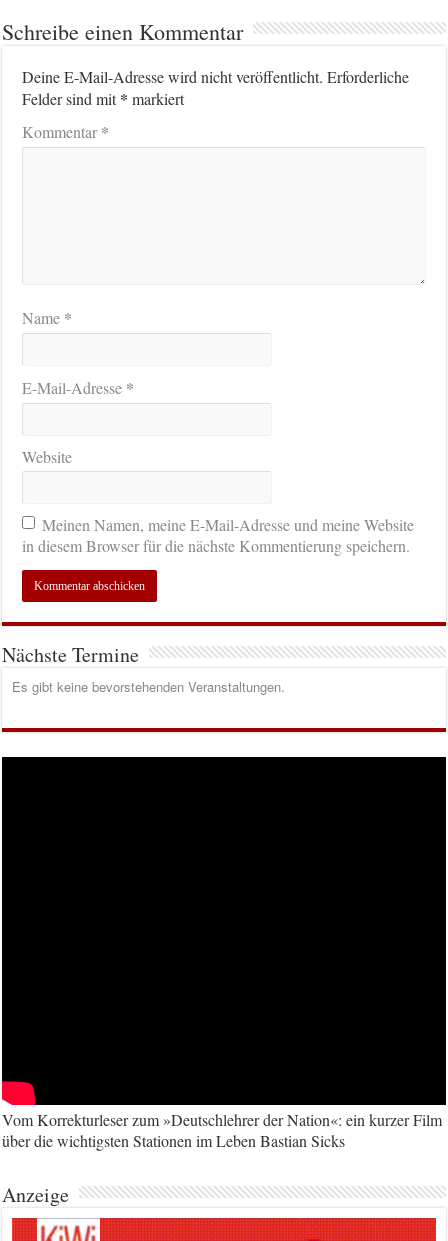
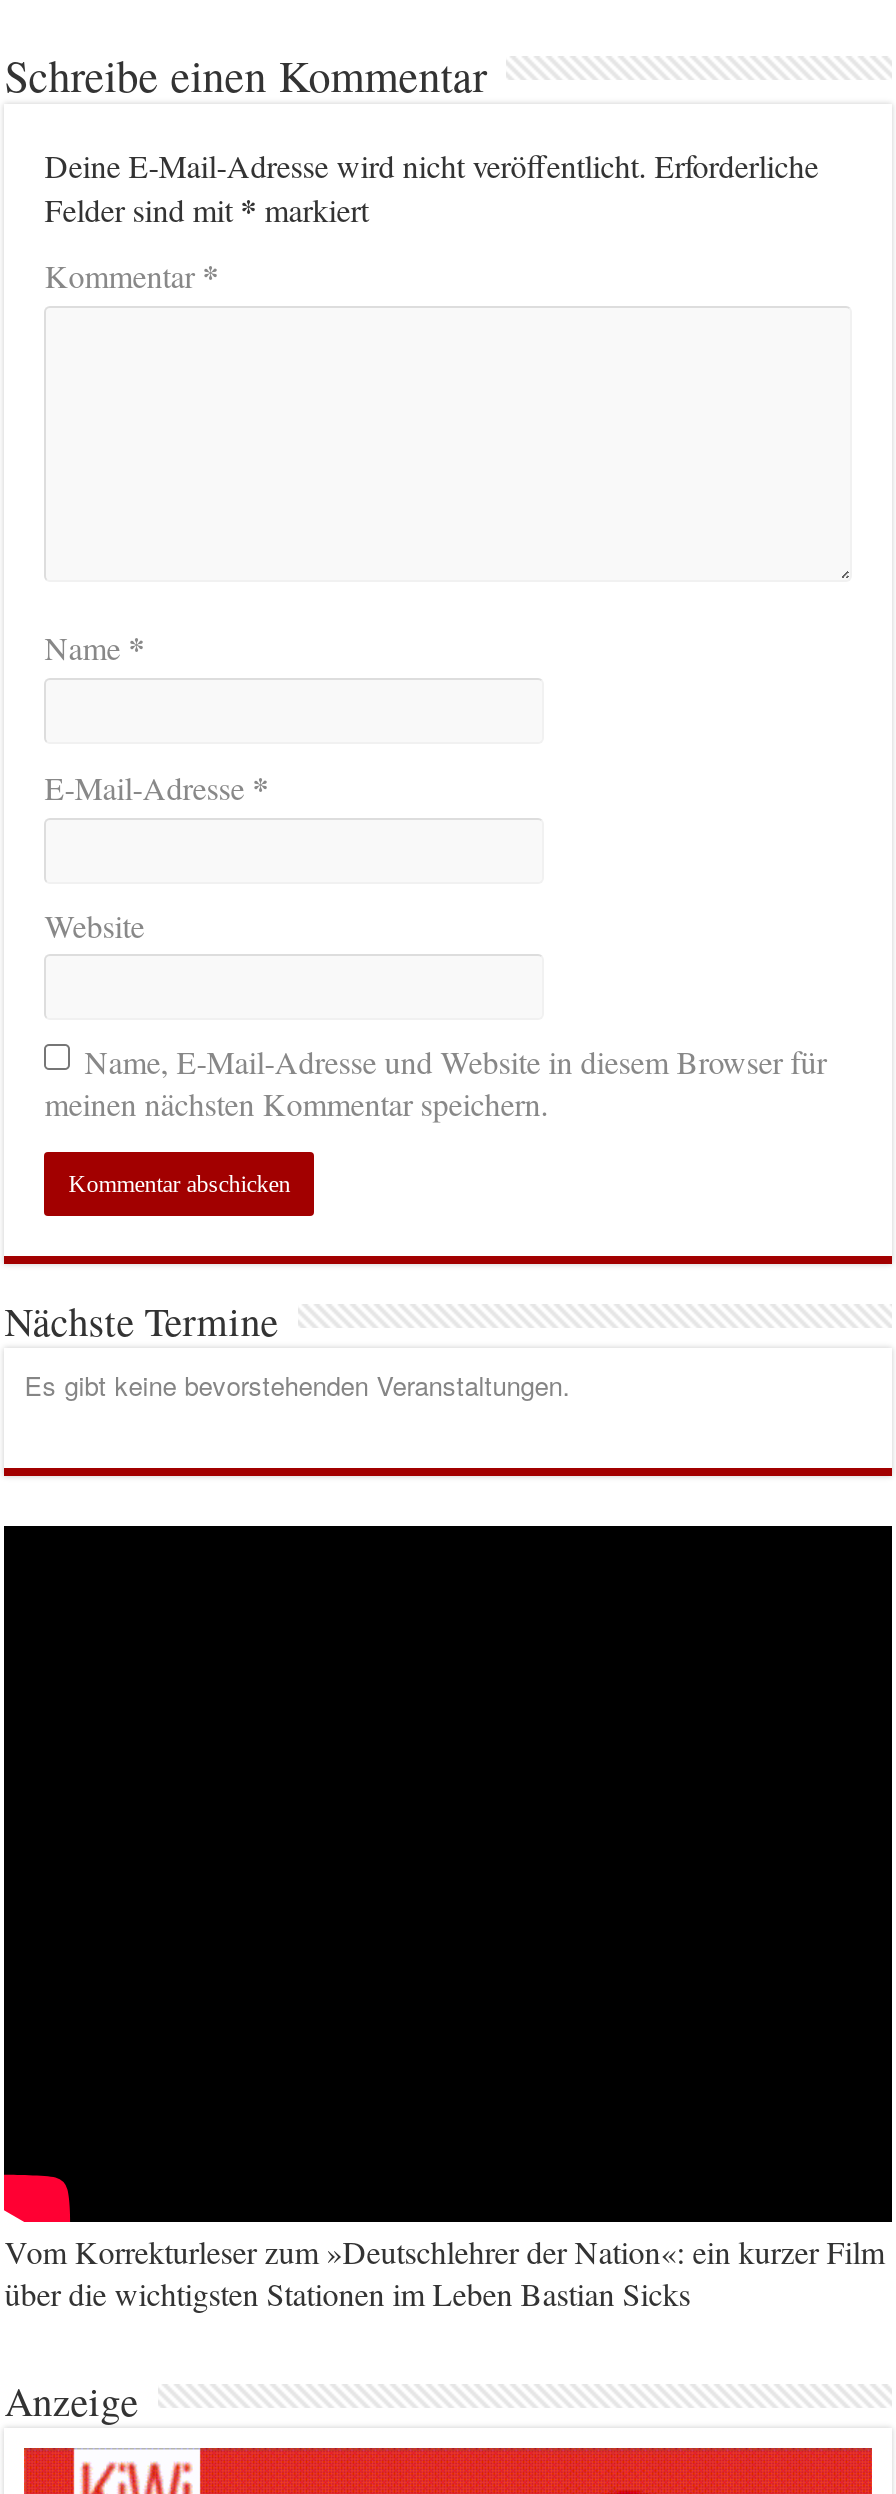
[22,514,414,556] Meinen Namen, meine E-Mail-Adresse und meine Website | in diesem Browser für die nächste Kommentierung speichern. -> [44,1040,826,1124] Name, E-Mail-Adresse und Website in diesem Browser für | meinen nächsten Kommentar speichern.

